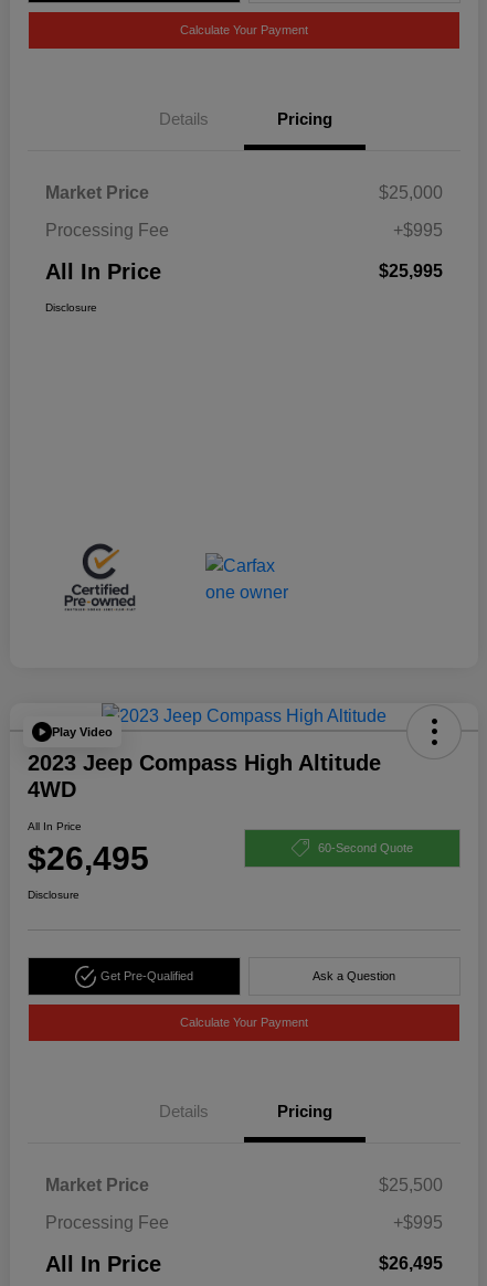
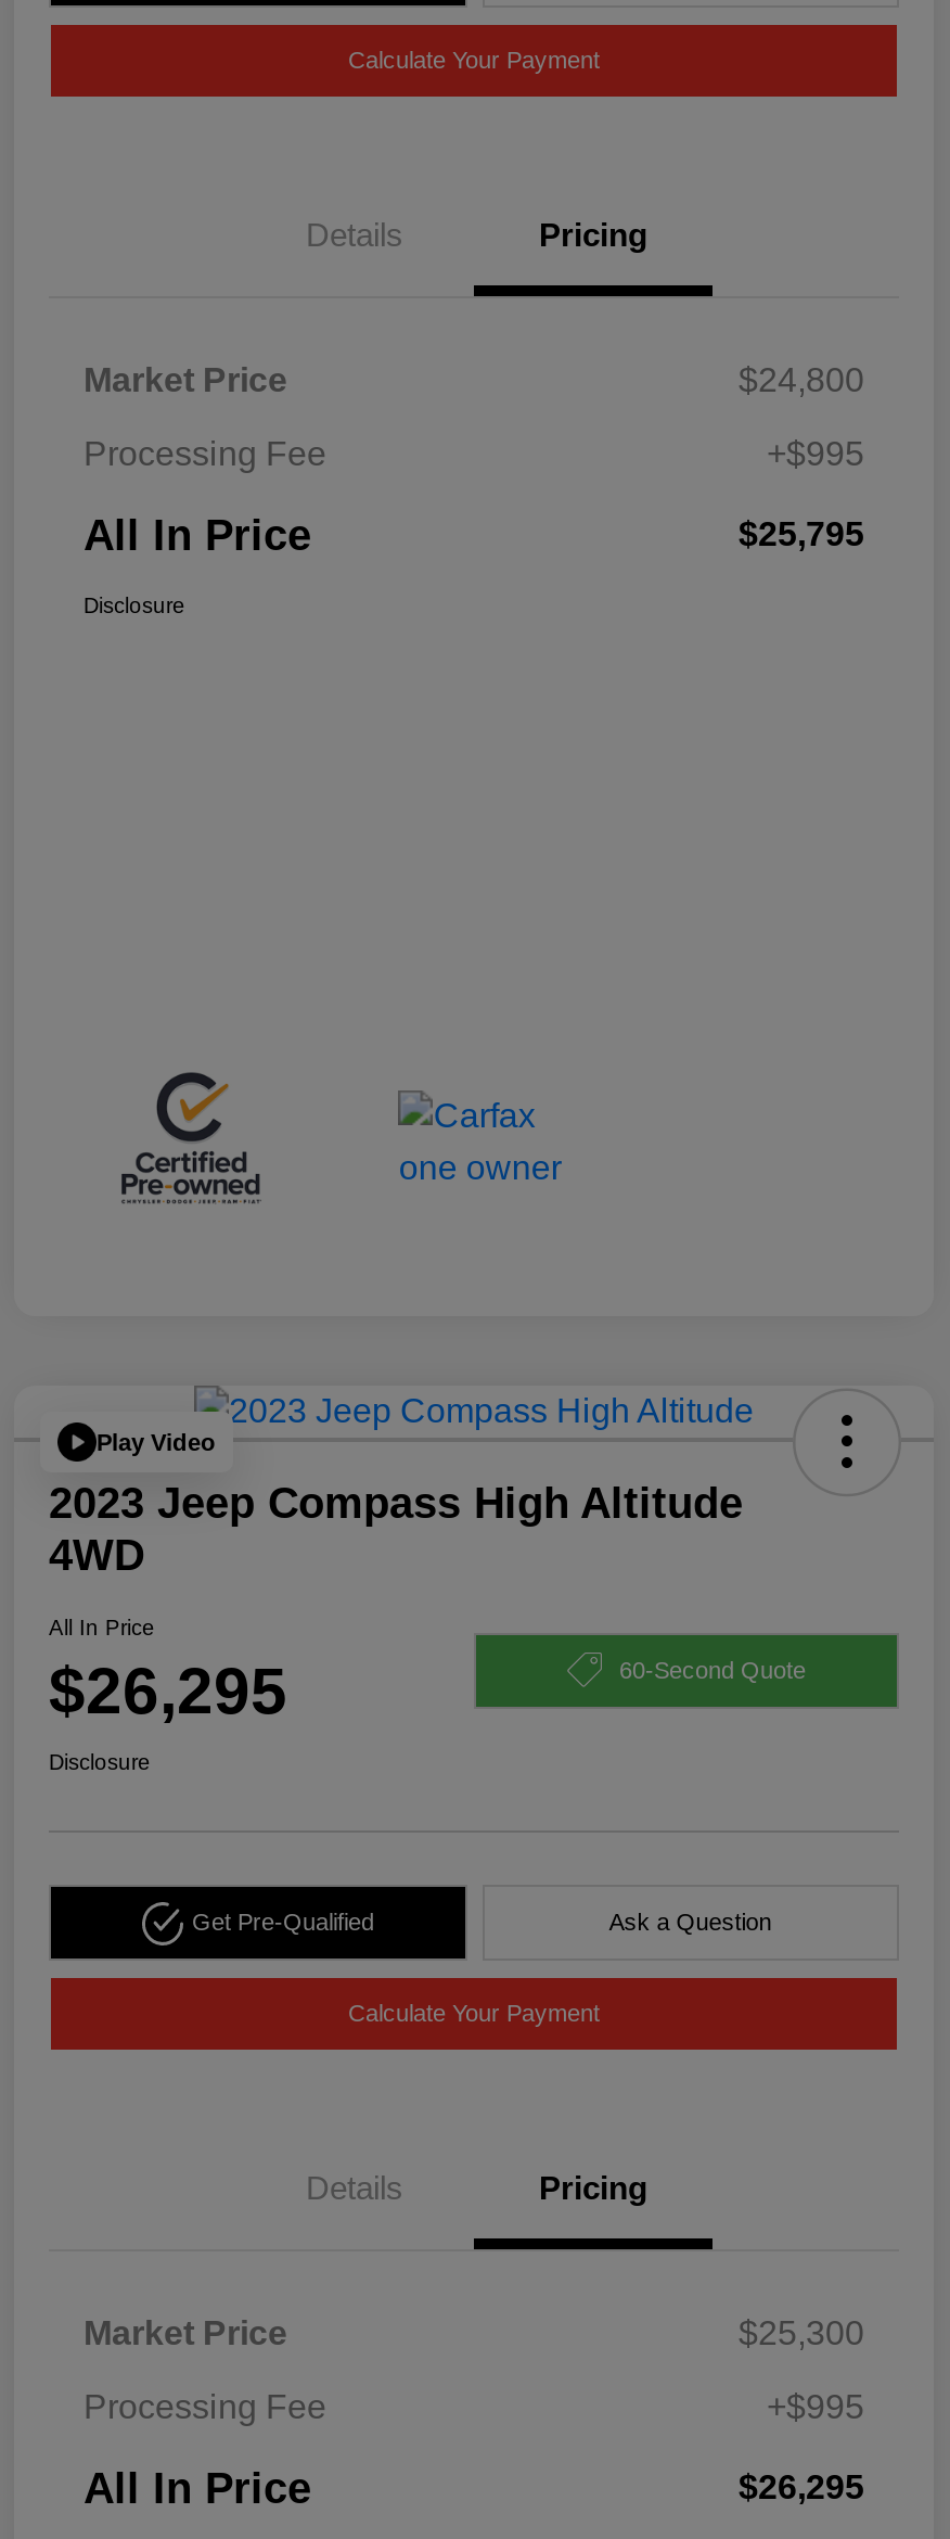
[379,184,443,203] $25,000 -> [739,362,864,399] $24,800
[379,262,443,281] $25,995 -> [739,516,864,553] $25,795
[28,840,149,877] $26,495 -> [49,1655,287,1727] $26,295
[379,1176,443,1195] $25,500 -> [739,2315,864,2352] $25,300
[379,1254,443,1273] $26,495 -> [739,2469,864,2506] $26,295

